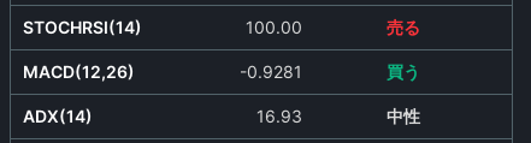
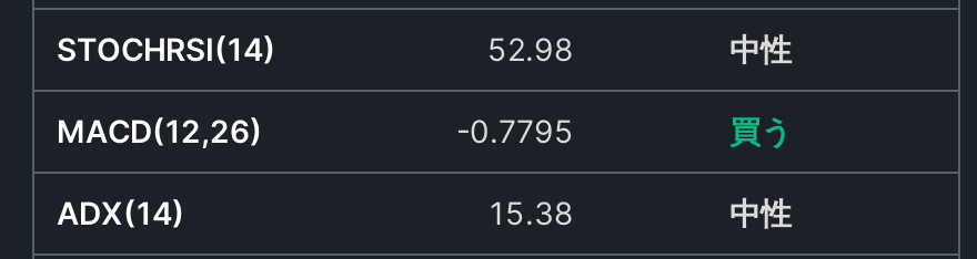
[246,16,420,37] 100.00 | 売る -> [487,29,792,66] 52.98 | 中性
[240,61,302,81] -0.9281 -> [456,111,574,148] -0.7795
[256,105,302,126] 16.93 -> [490,193,574,230] 15.38

